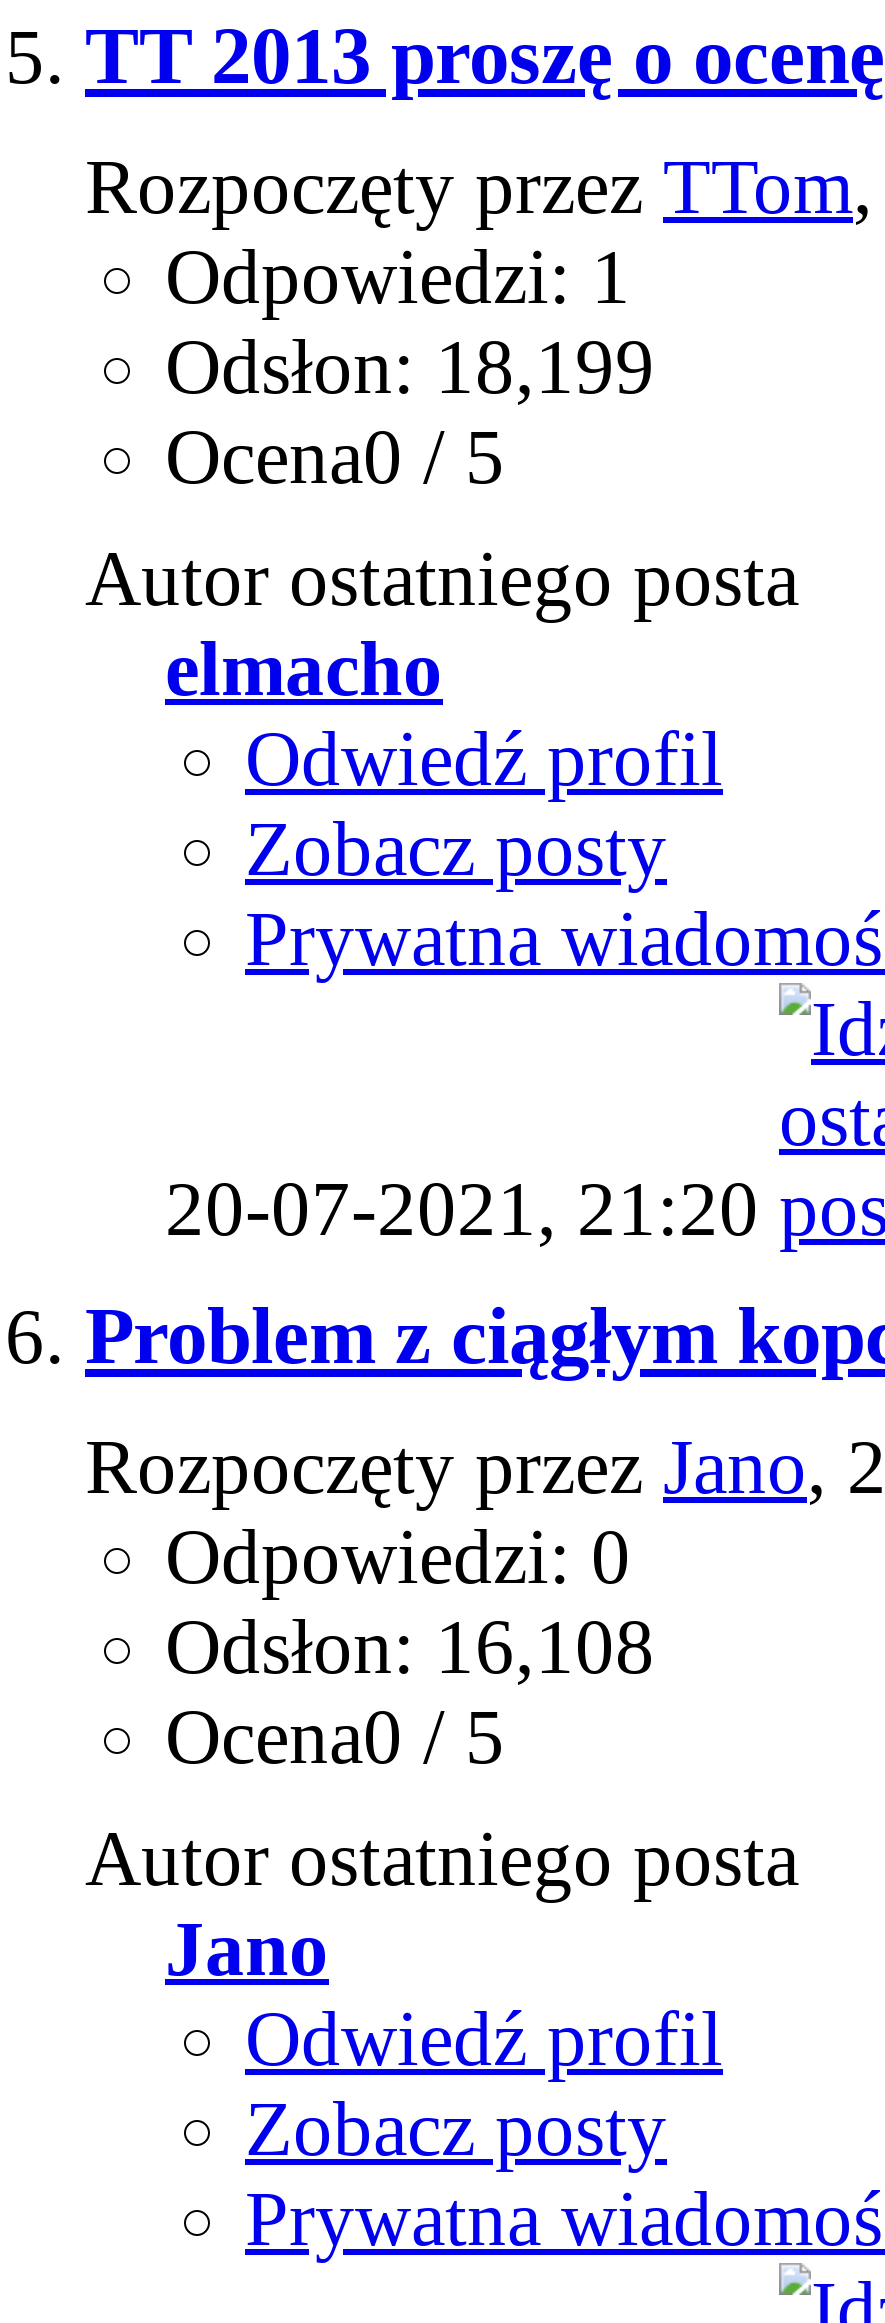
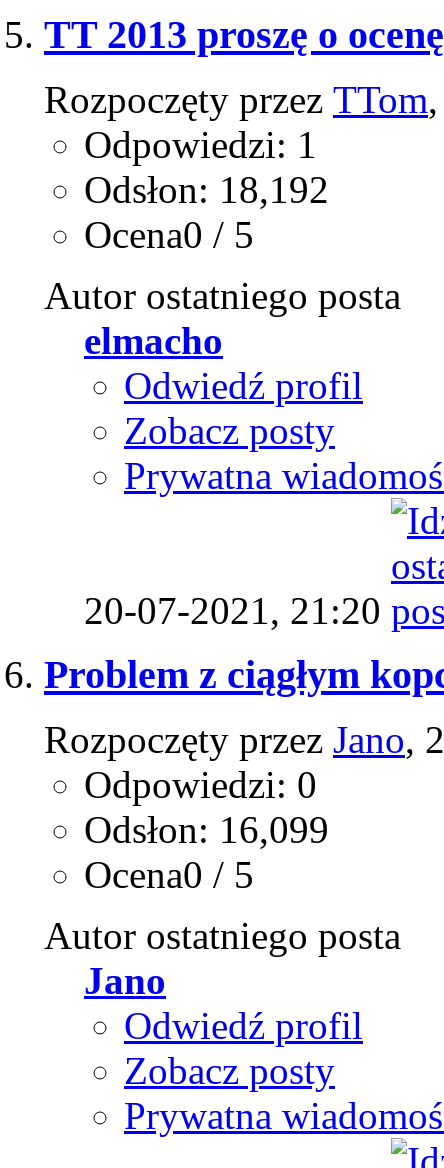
[165,323,655,409] Odsłon: 18,199 -> [84,168,329,211] Odsłon: 18,192
[165,1603,655,1689] Odsłon: 16,108 -> [84,808,329,851] Odsłon: 16,099

